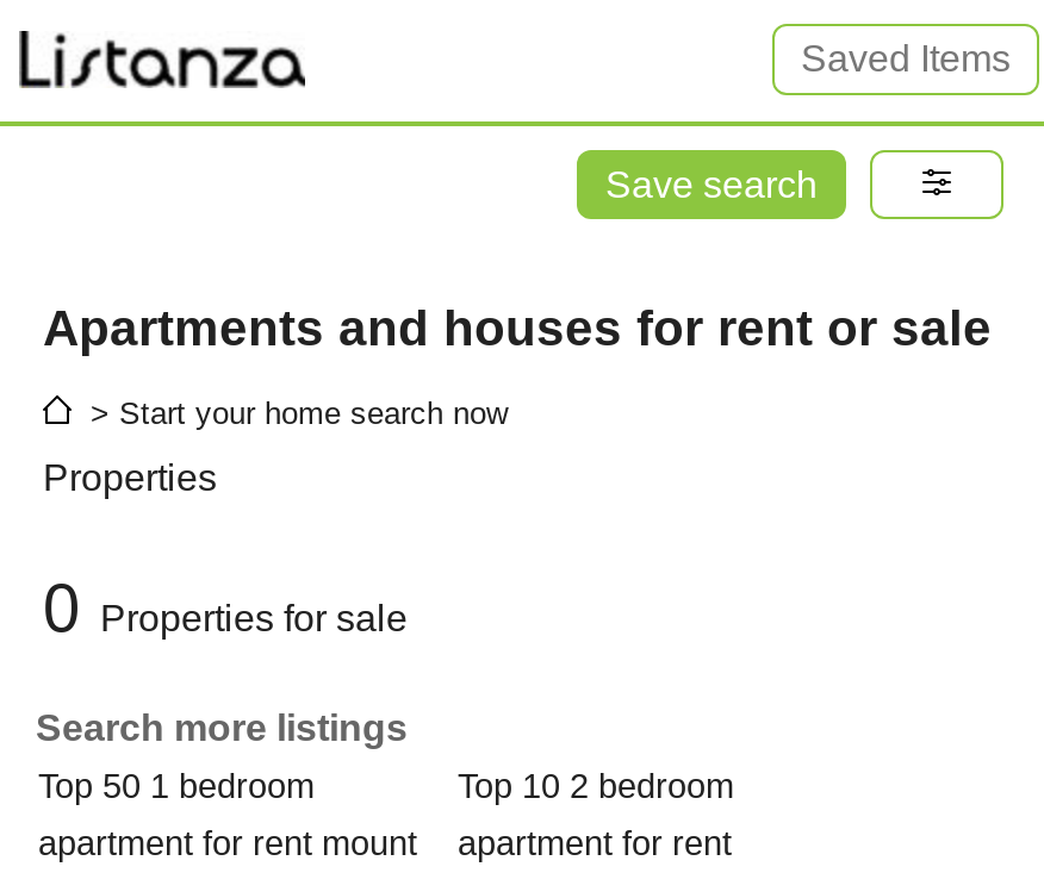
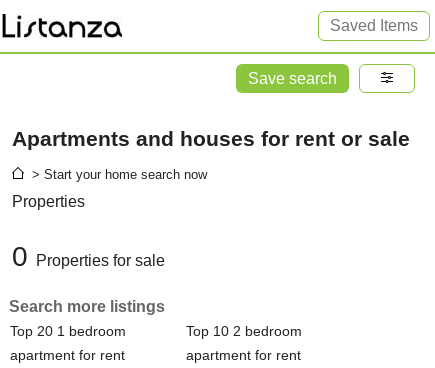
[38,767,315,805] Top 50 1 bedroom -> [10,323,126,339] Top 20 1 bedroom
[38,824,417,862] apartment for rent mount -> [10,347,125,363] apartment for rent

